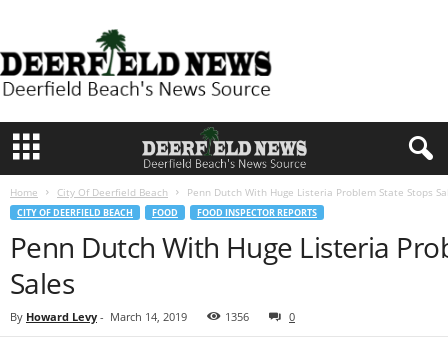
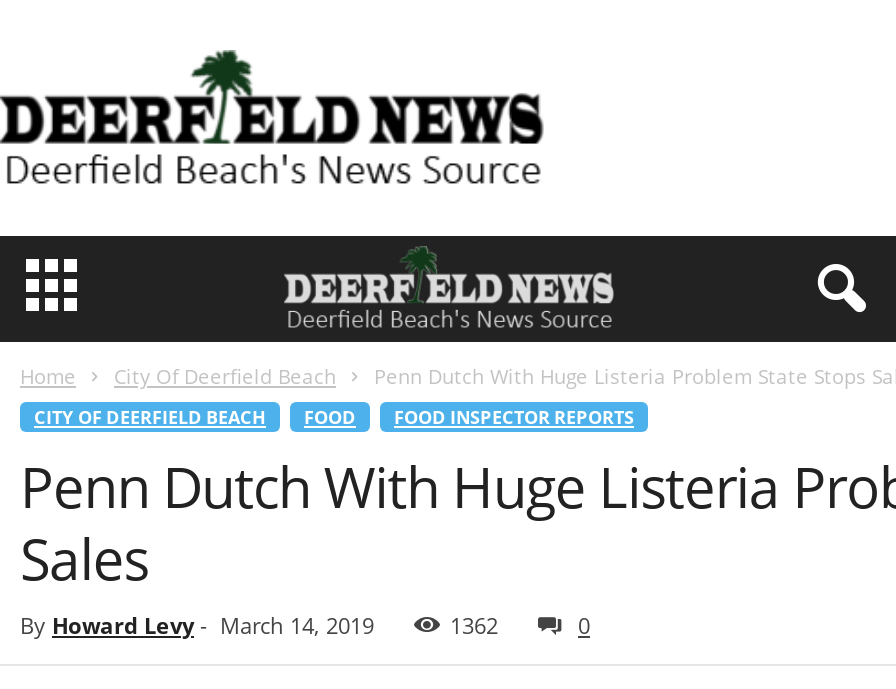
[225,309,249,324] 1356 -> [450,610,498,640] 1362

